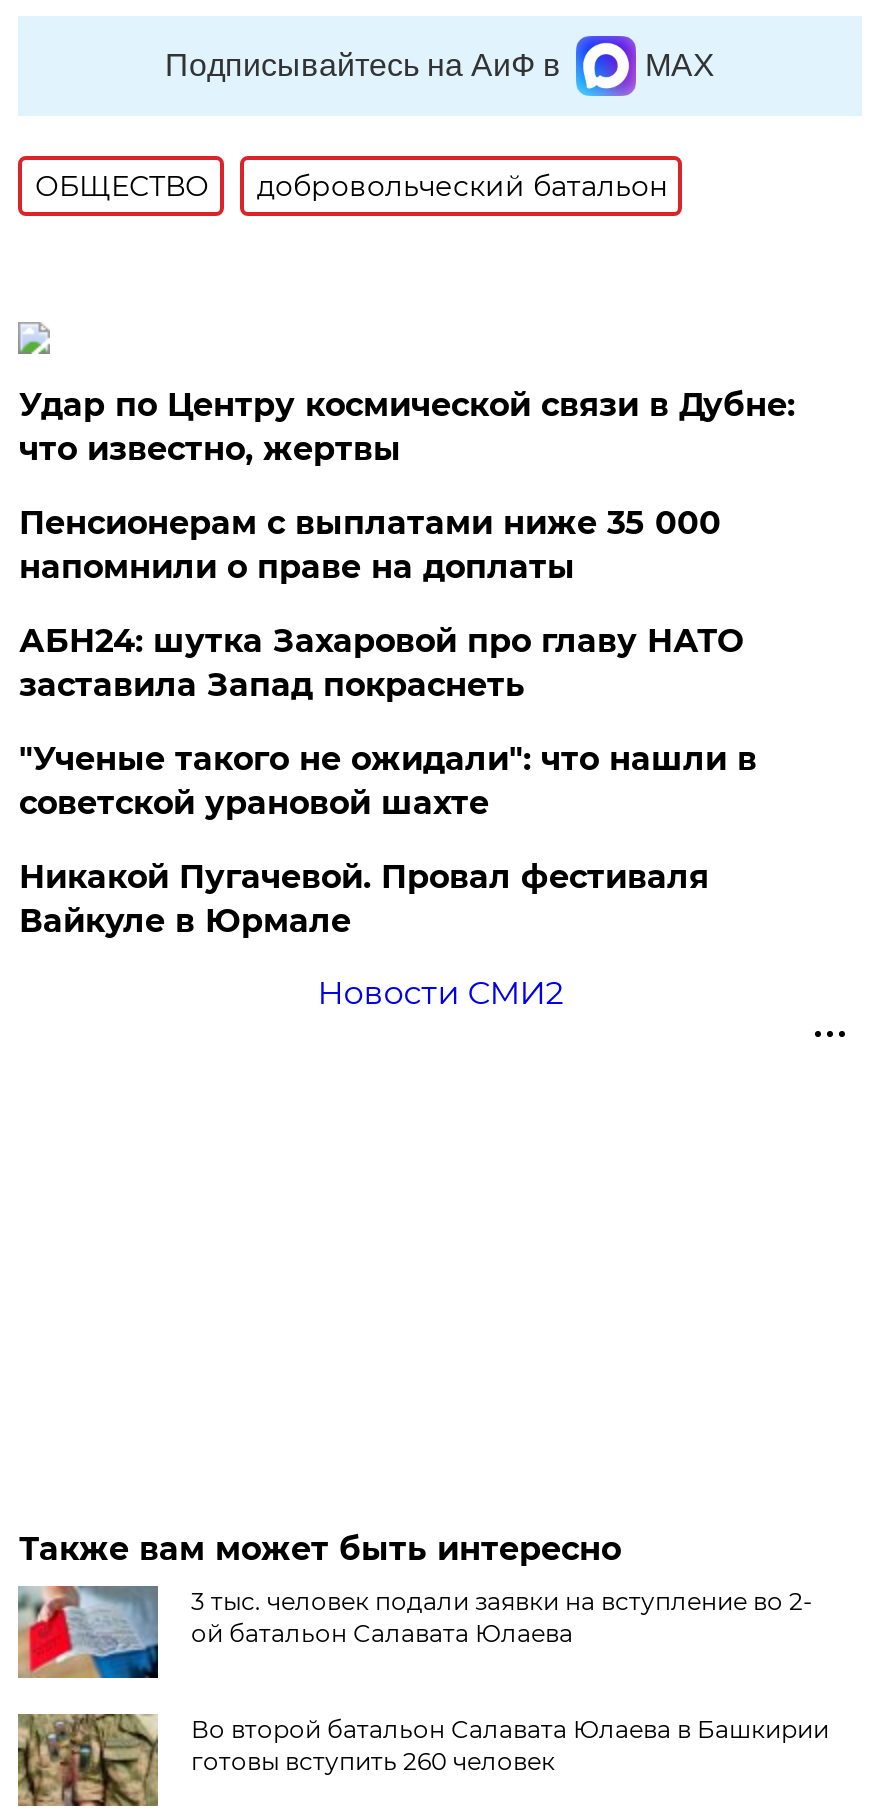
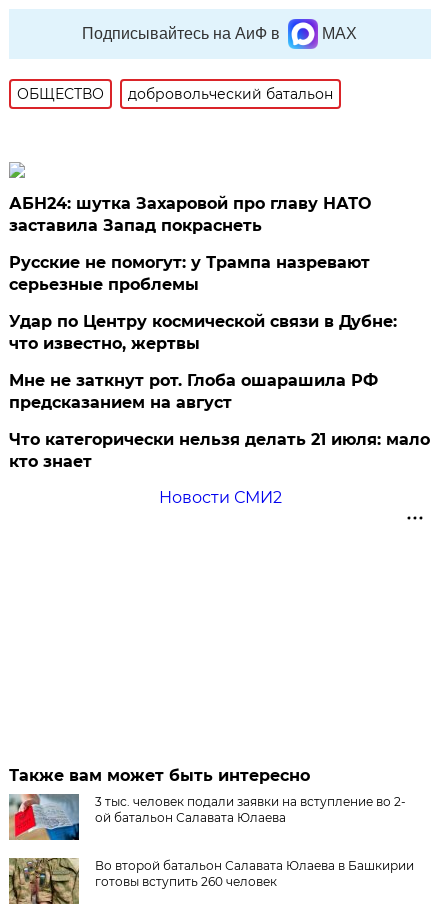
moved [19,386,795,468] -> [9,312,397,353]: Удар по Центру космической связи в Дубне: | что известно, жертвы
[19,504,721,586] Пенсионерам с выплатами ниже 35 000 | напомнили о праве на доплаты -> none
moved [19,622,743,704] -> [9,194,371,235]: АБН24: шутка Захаровой про главу НАТО | заставила Запад покраснеть
[19,740,757,940] "Ученые такого не ожидали": что нашли в | советской урановой шахте | Никакой Пугачевой. Провал фестиваля | Вайкуле в Юрмале -> [9,253,430,471] Русские не помогут: у Трампа назревают | серьезные проблемы | Мне не заткнут рот. Глоба ошарашила РФ | предсказанием на август | Что категорически нельзя делать 21 июля: мало | кто знает

